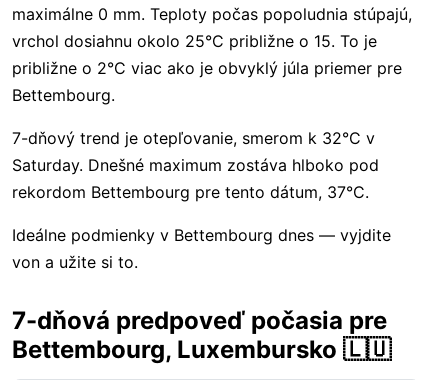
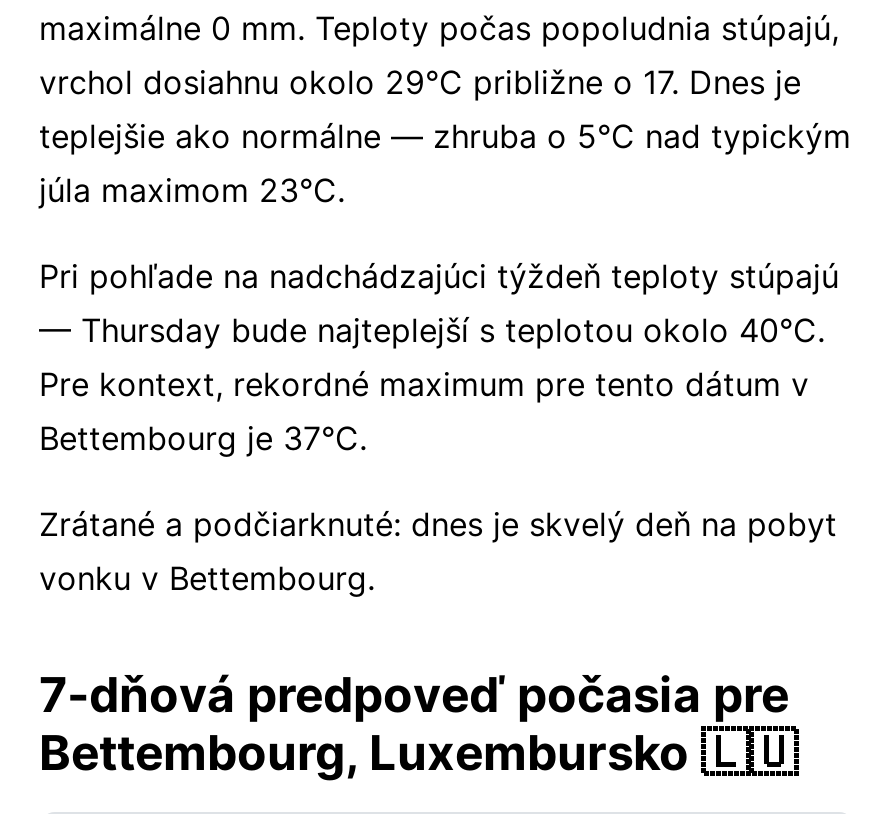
[12,31,402,105] vrchol dosiahnu okolo 25°C približne o 15. To je | približne o 2°C viac ako je obvyklý júla priemer pre | Bettembourg. -> [39,62,851,210] vrchol dosiahnu okolo 29°C približne o 17. Dnes je | teplejšie ako normálne — zhruba o 5°C nad typickým | júla maximom 23°C.
[12,128,379,202] 7-dňový trend je otepľovanie, smerom k 32°C v | Saturday. Dnešné maximum zostáva hlboko pod | rekordom Bettembourg pre tento dátum, 37°C. -> [39,256,839,458] Pri pohľade na nadchádzajúci týždeň teploty stúpajú | — Thursday bude najteplejší s teplotou okolo 40°C. | Pre kontext, rekordné maximum pre tento dátum v | Bettembourg je 37°C.
[12,225,391,272] Ideálne podmienky v Bettembourg dnes — vyjdite | von a užite si to. -> [39,504,837,598] Zrátané a podčiarknuté: dnes je skvelý deň na pobyt | vonku v Bettembourg.

